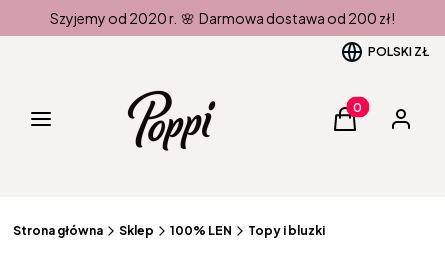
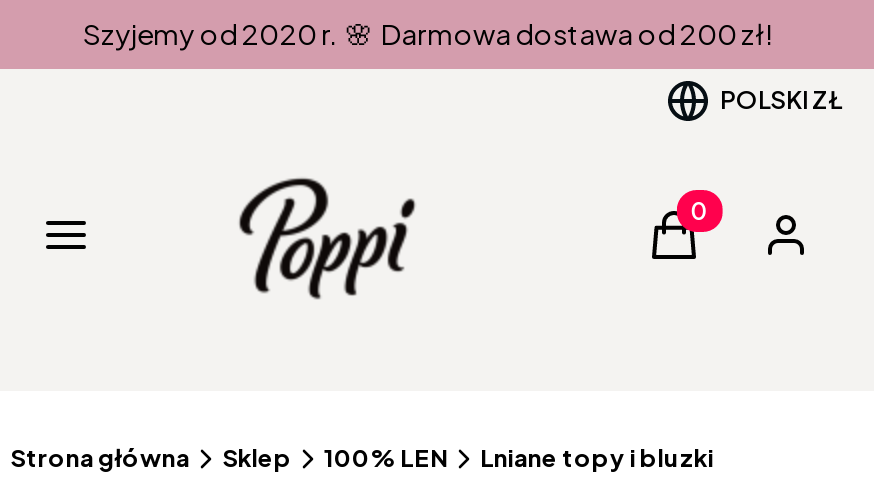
[248,223,325,238] Topy i bluzki -> [480,443,714,473] Lniane topy i bluzki

